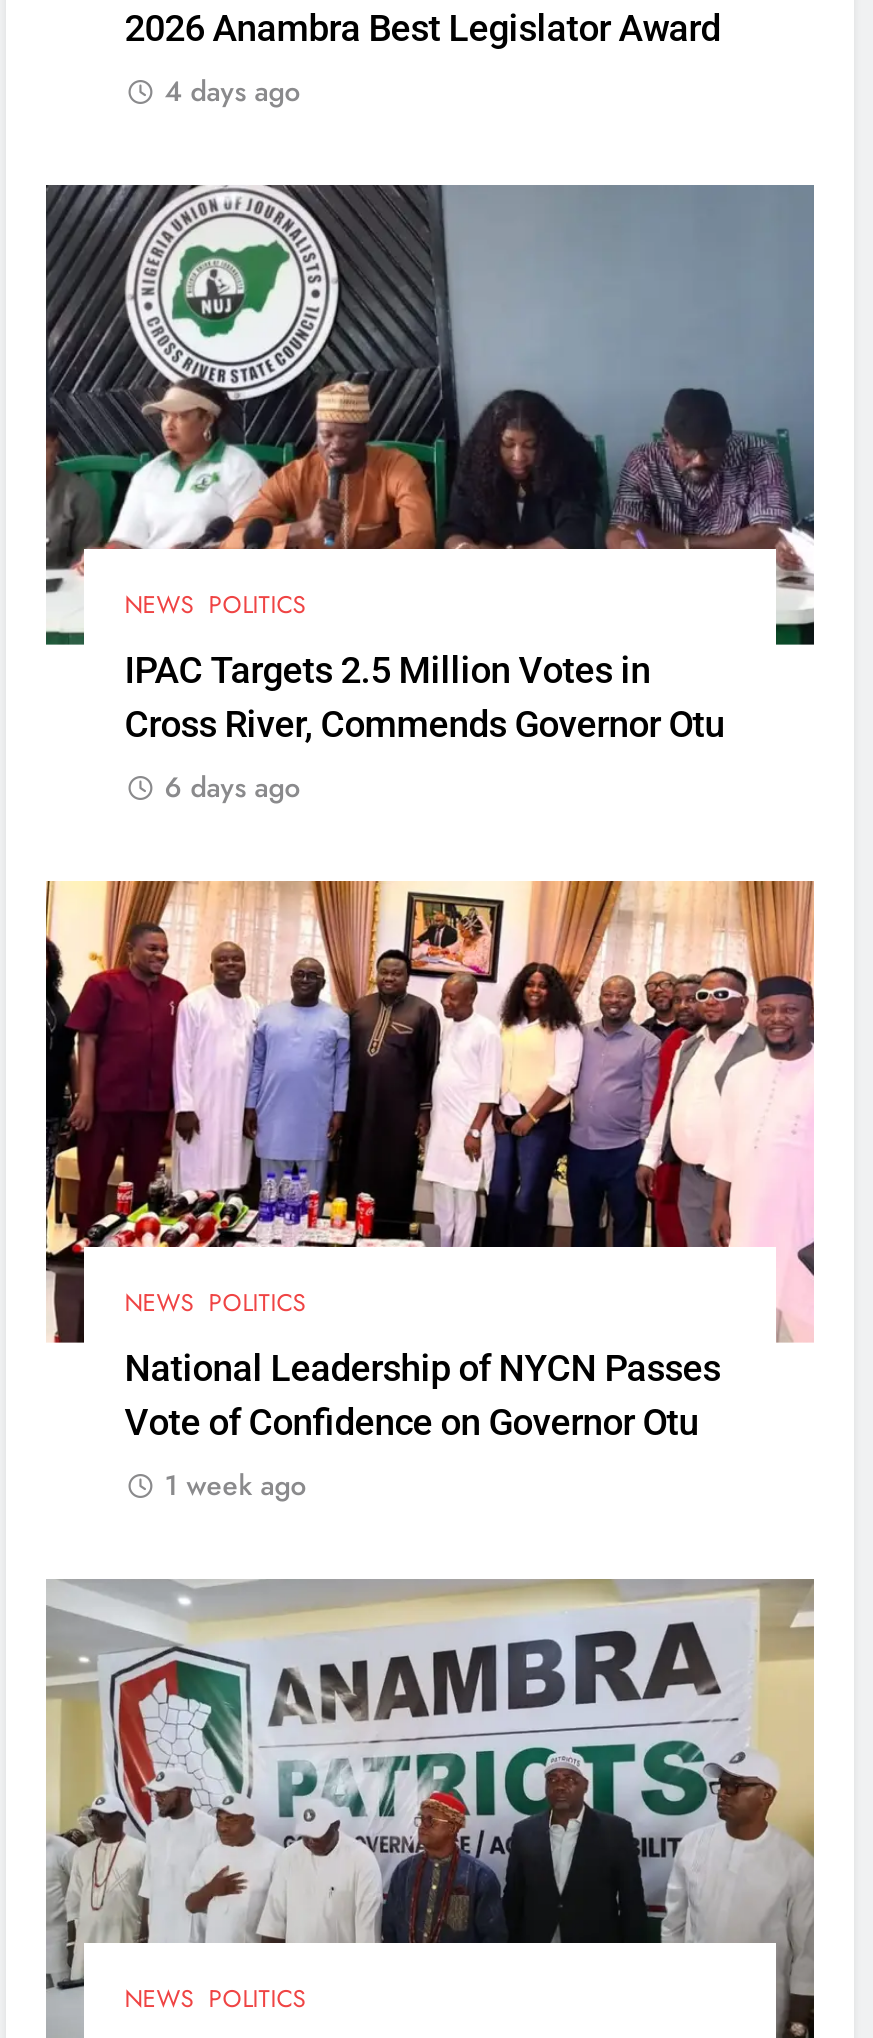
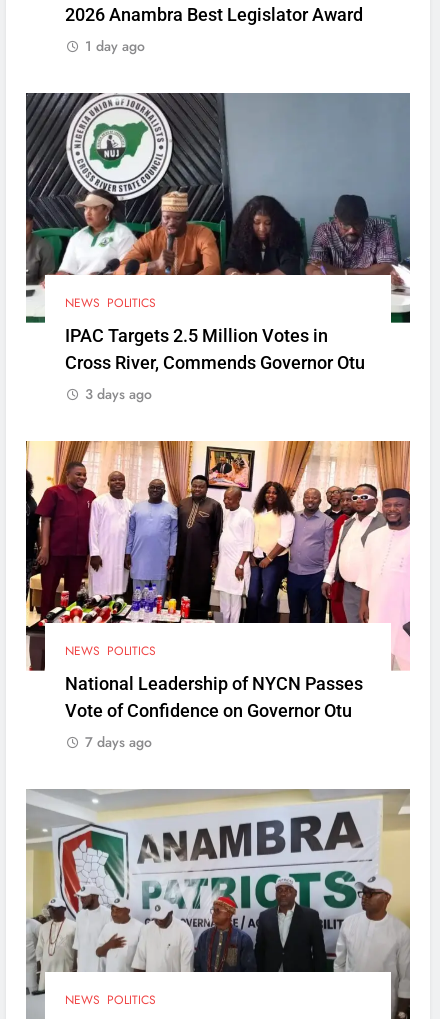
[164,71,300,111] 4 days ago -> [85,35,145,55] 1 day ago
[164,768,300,808] 6 days ago -> [85,384,152,404] 3 days ago
[164,1465,306,1505] 1 week ago -> [85,732,152,752] 7 days ago

